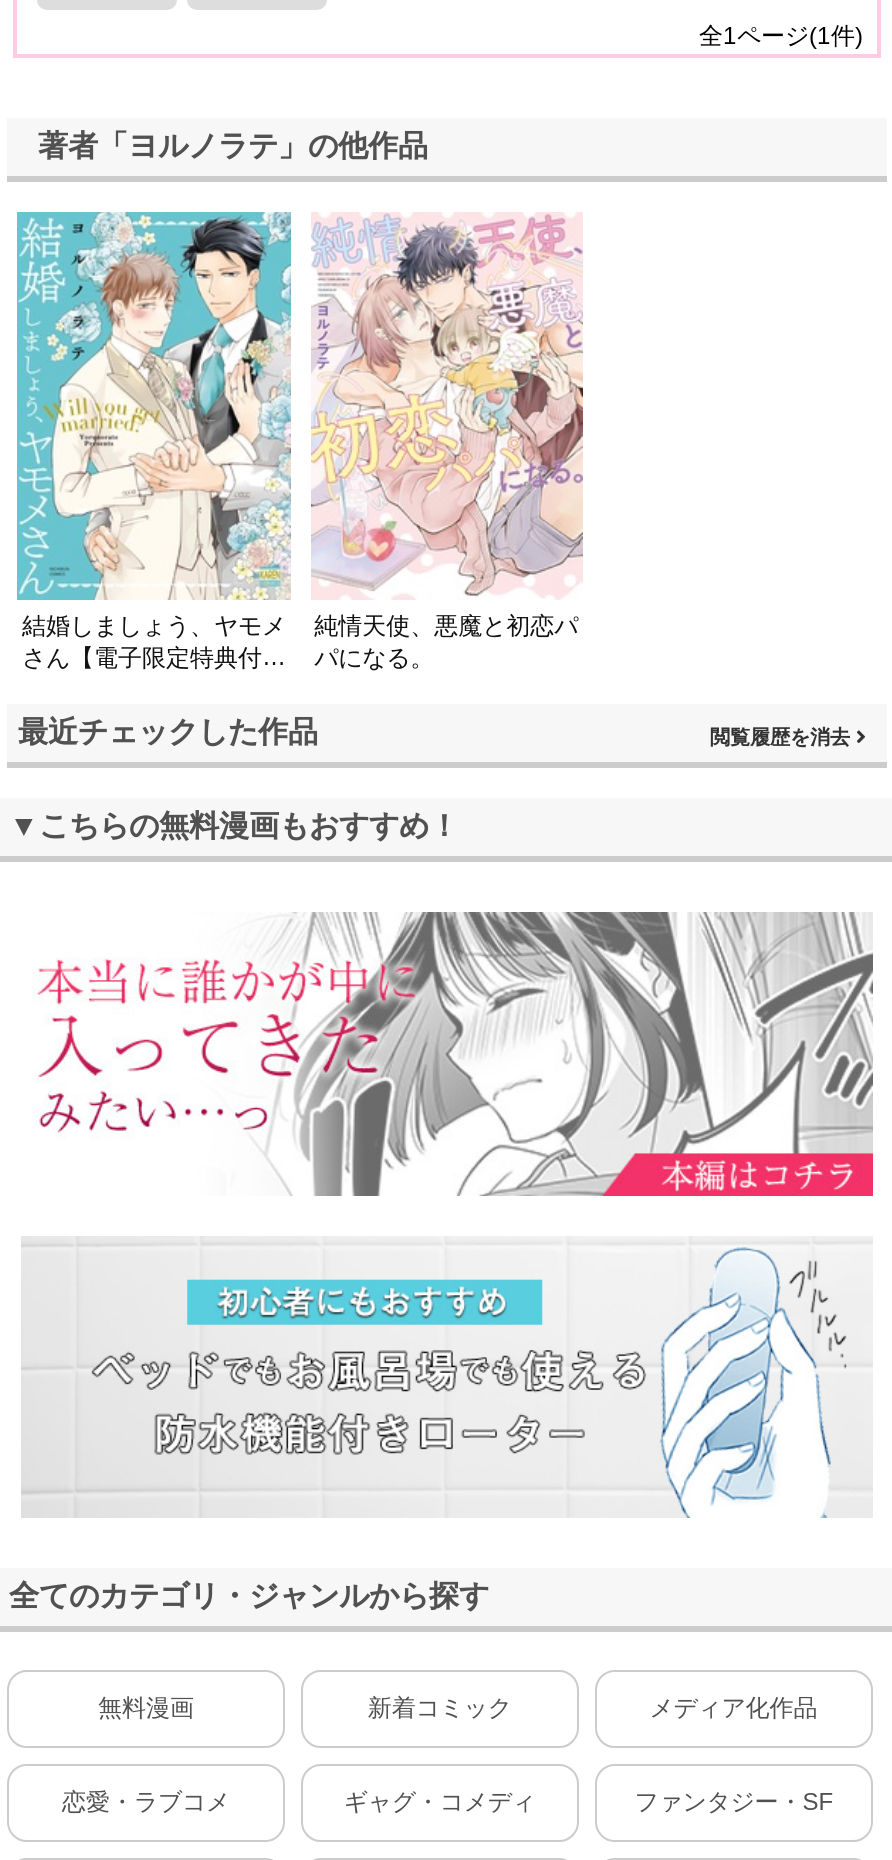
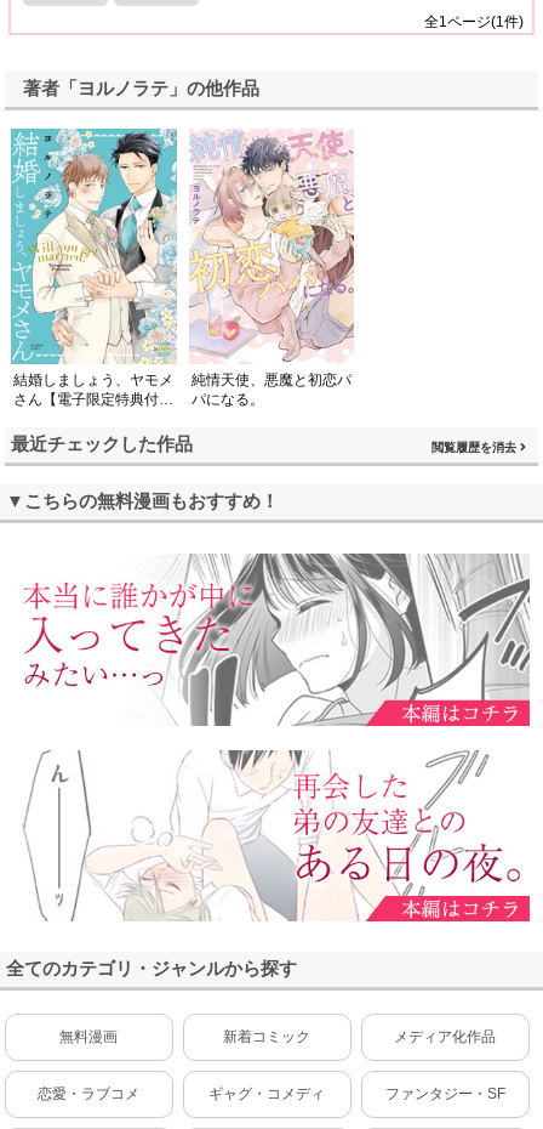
[21,1236,873,1520] [image] -> [15,749,531,923] [image]

